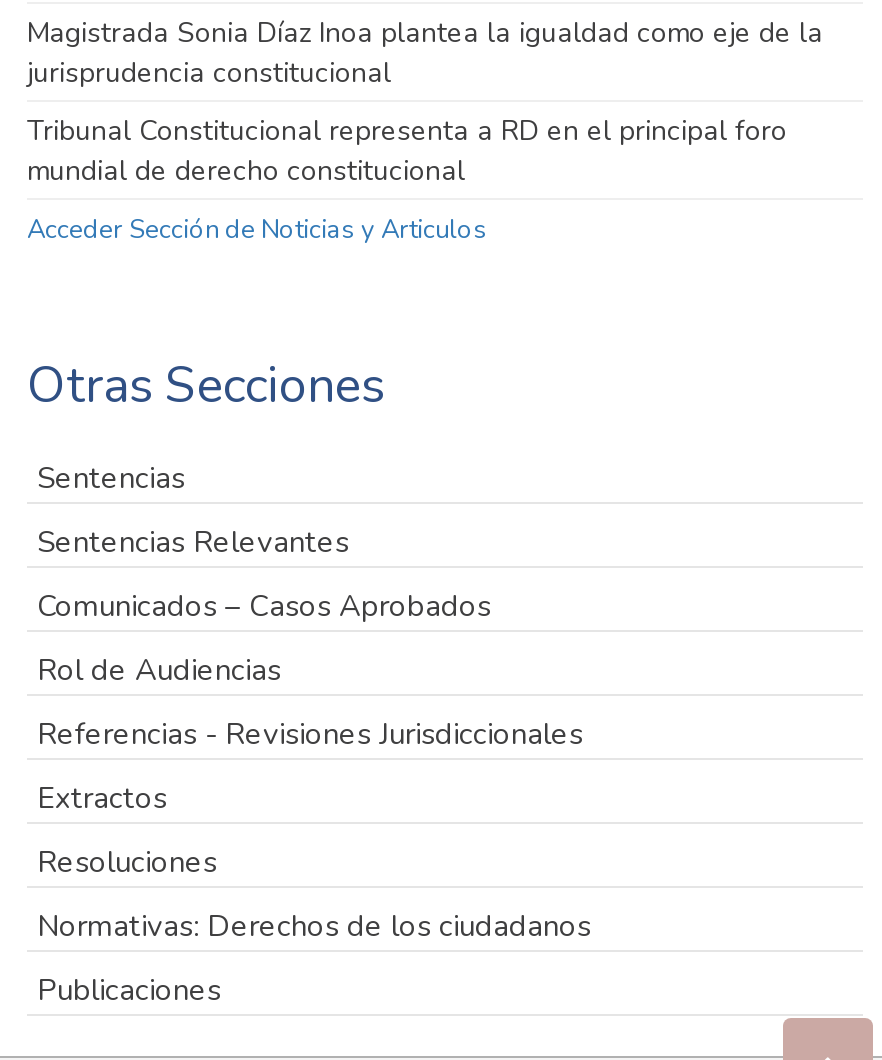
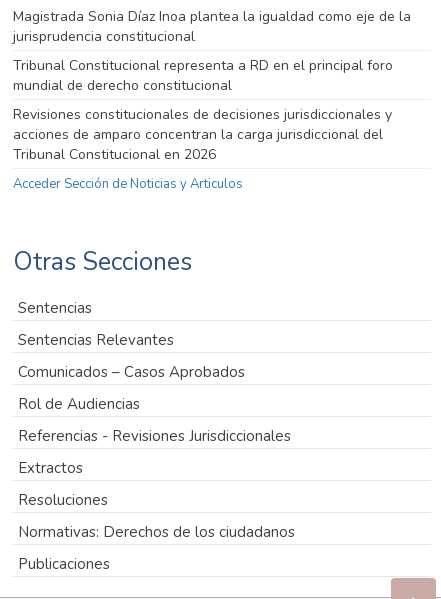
none -> [13,105,392,164] Revisiones constitucionales de decisiones jurisdiccionales y | acciones de amparo concentran la carga jurisdiccional del | Tribunal Constitucional en 2026

